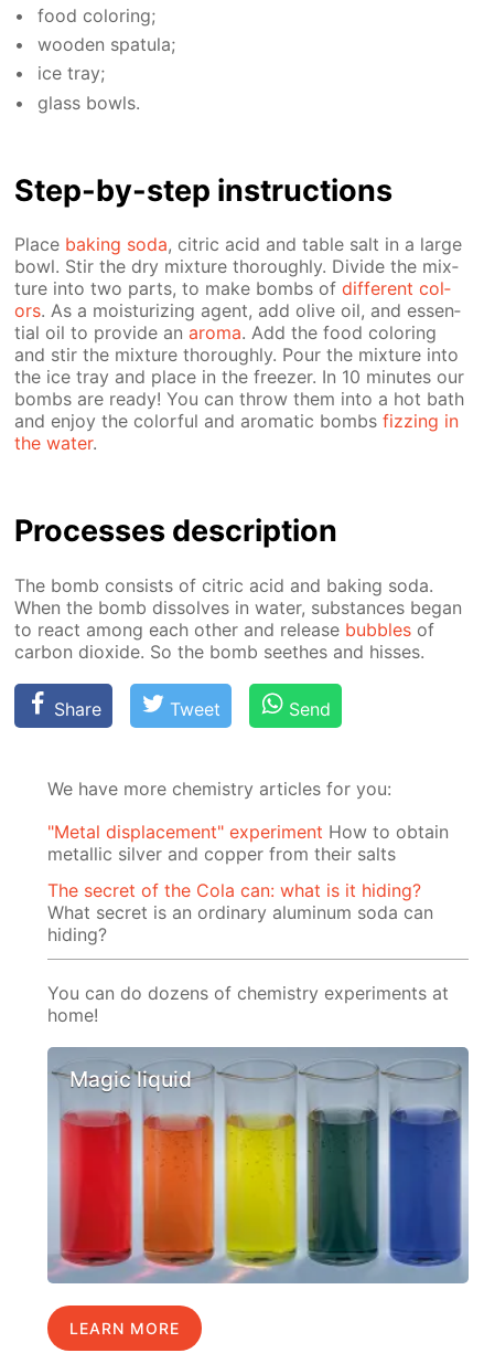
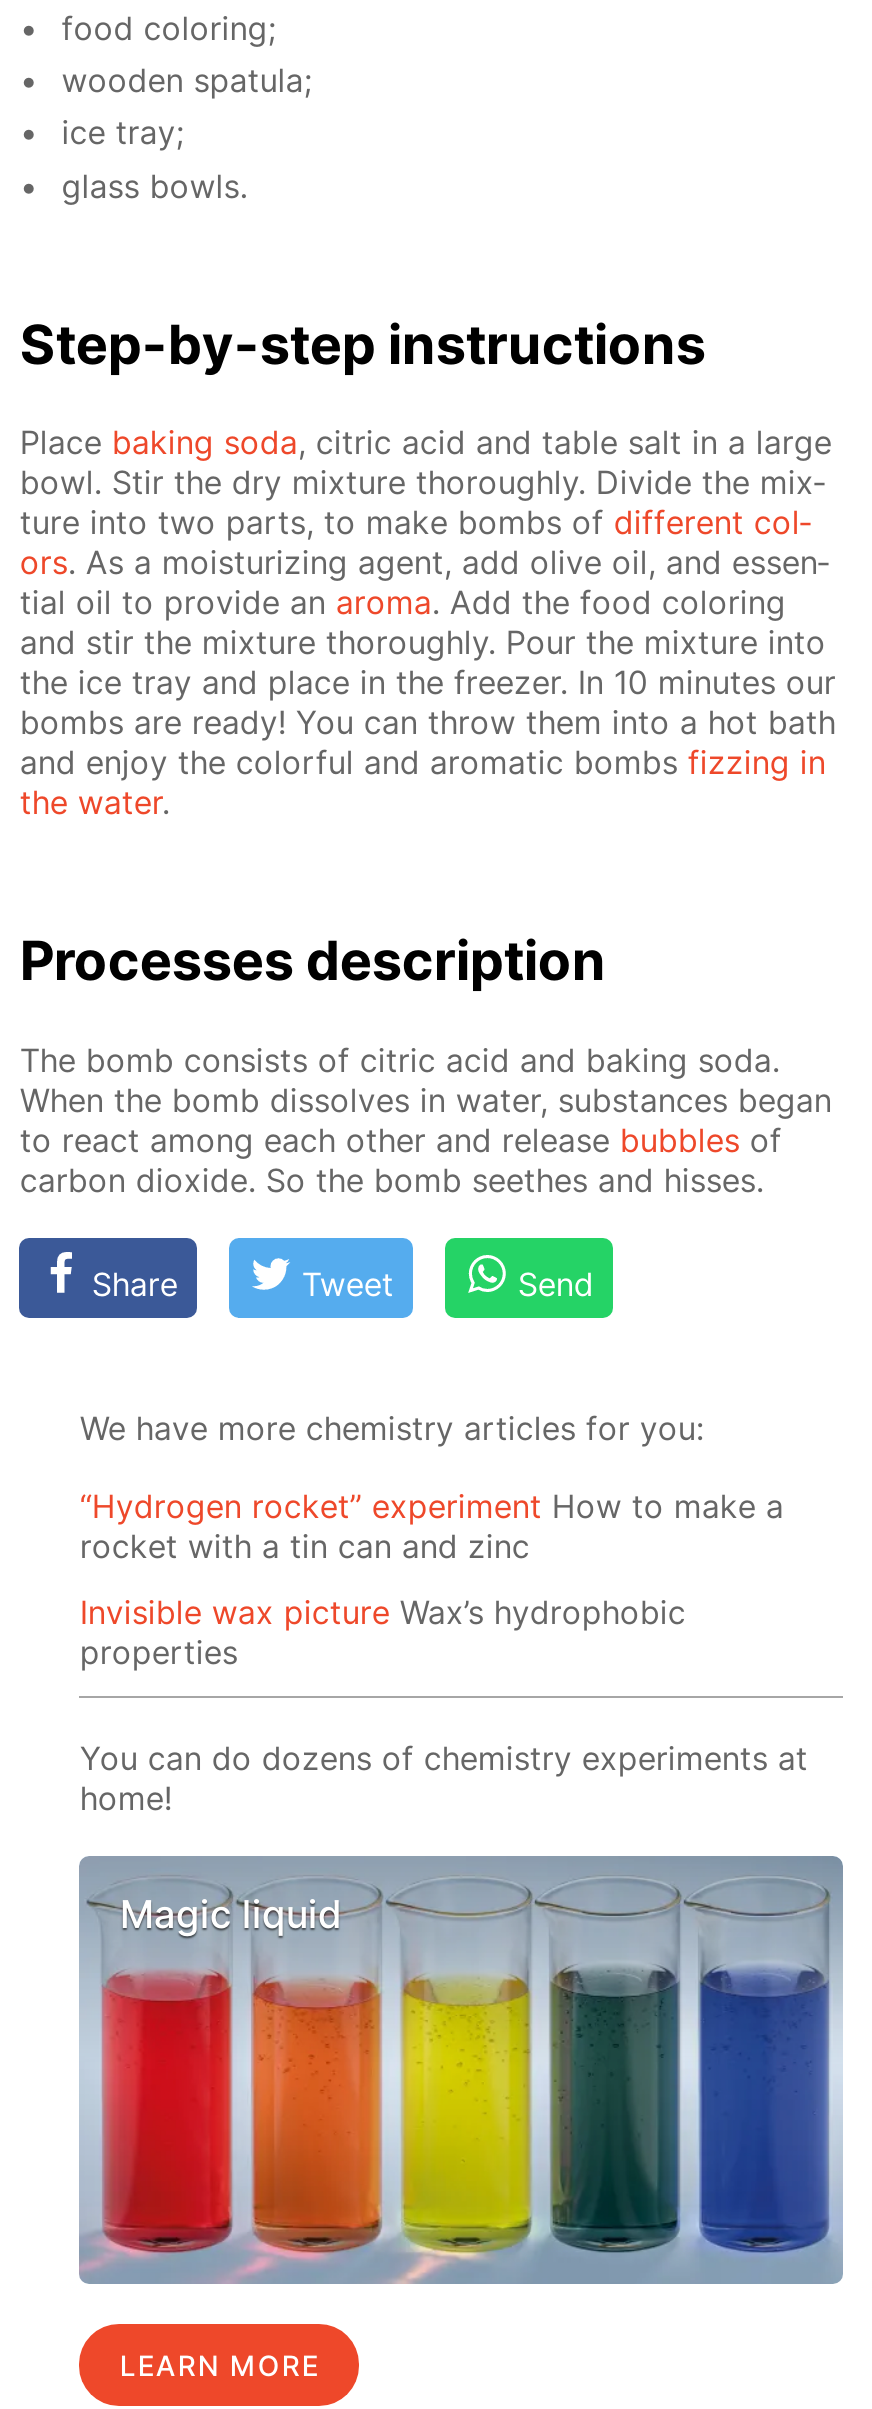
[48,820,449,865] "Metal displacement" experiment How to obtain | metallic silver and copper from their salts -> [80,1486,784,1566] “Hydrogen rocket” experiment How to make a | rocket with a tin can and zinc
[48,879,434,945] The secret of the Cola can: what is it hiding? | What secret is an ordinary aluminum soda can | hiding? -> [80,1591,686,1671] Invisible wax picture Wax’s hydrophobic | properties

